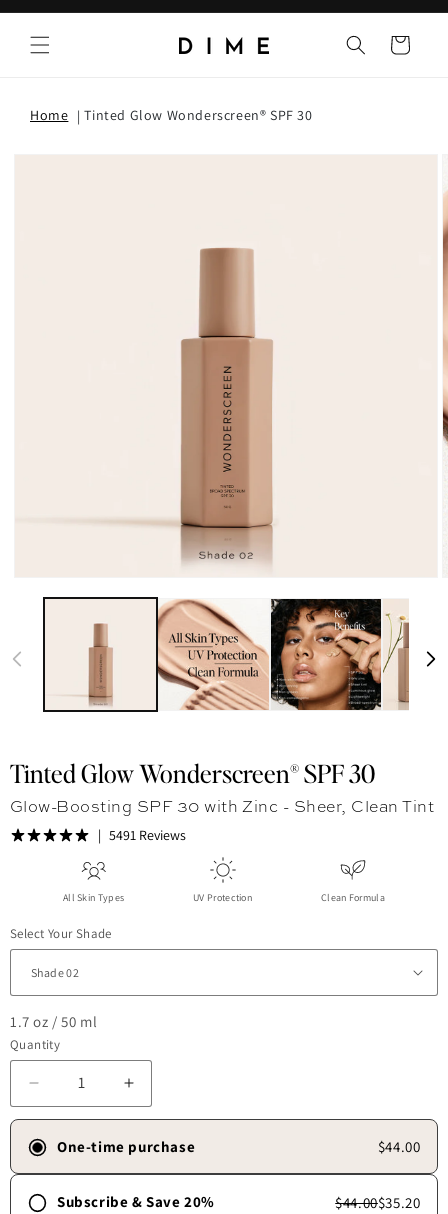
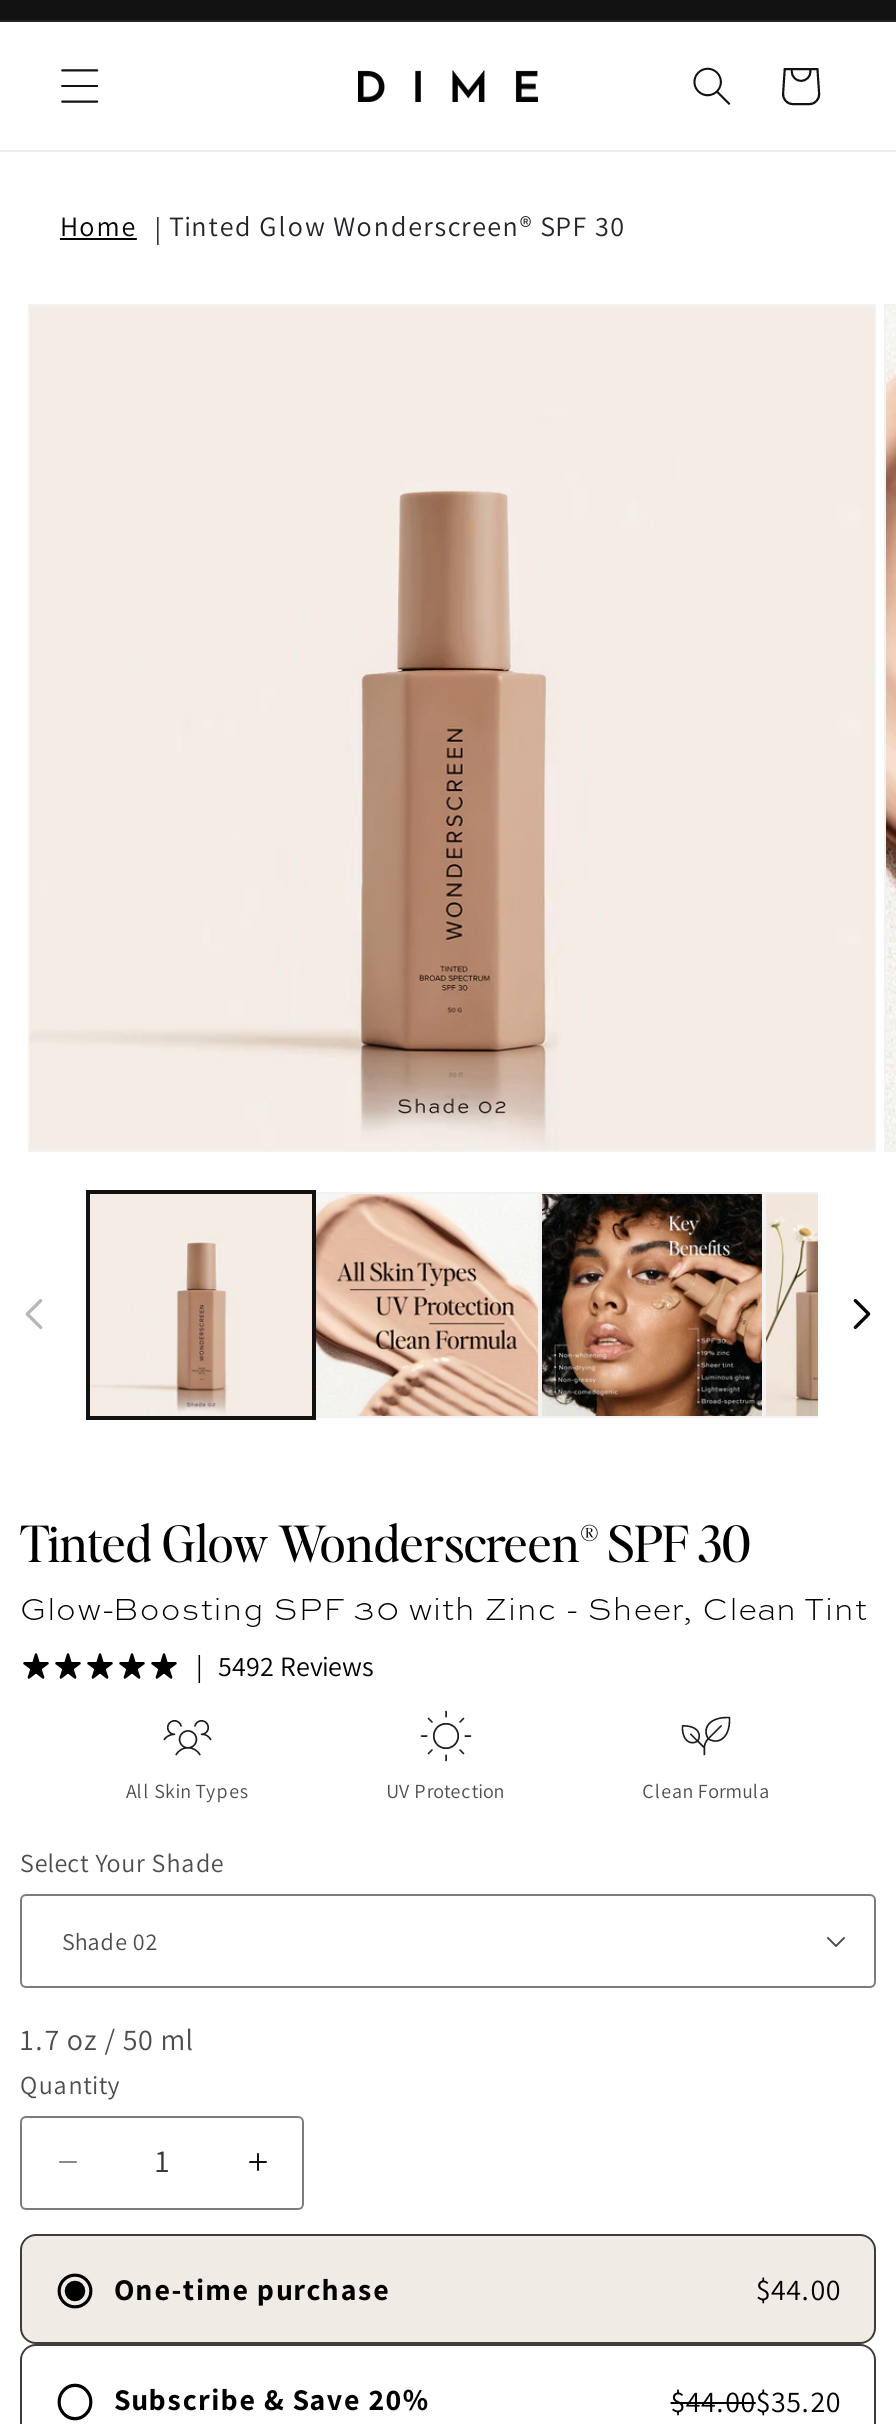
[109,826,186,844] 5491 Reviews -> [218,1648,374,1684] 5492 Reviews

